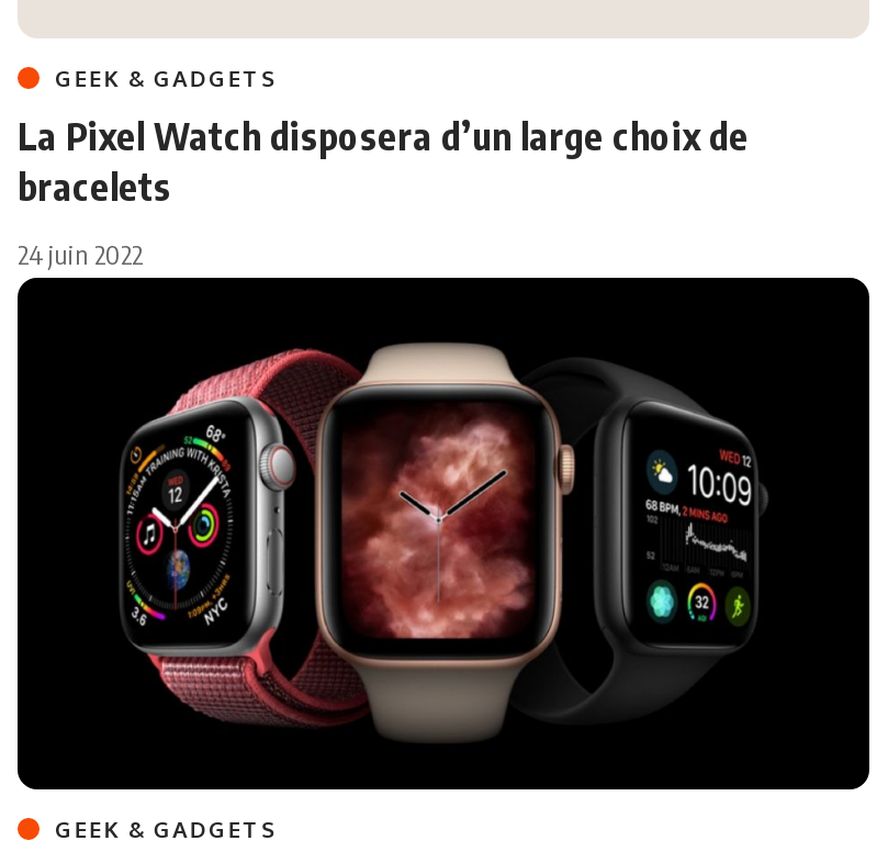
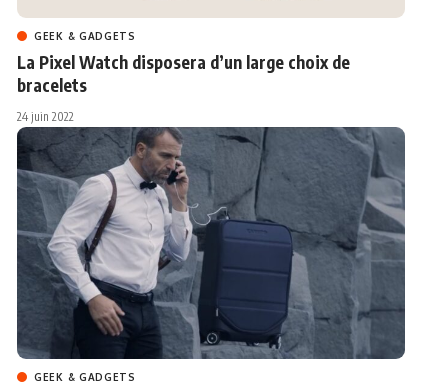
[15,277,872,791] [image] -> [16,127,406,360] [image]

